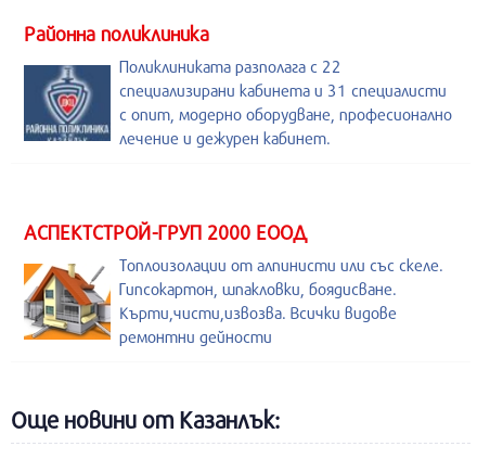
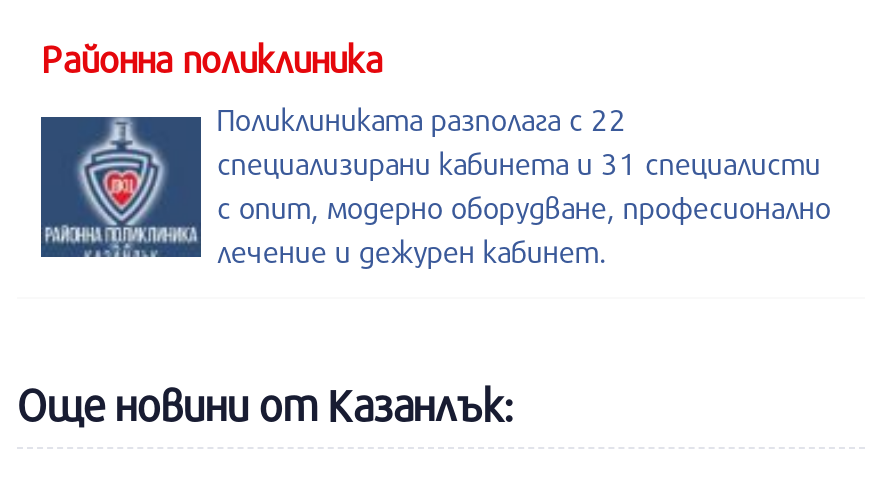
[23,220,443,346] [image] | АСПЕКТСТРОЙ-ГРУП 2000 ЕООД | Топлоизолации от алпинисти или със скеле. | Гипсокартон, шпакловки, боядисване. | Кърти,чисти,извозва. Всички видове | ремонтни дейности -> none

